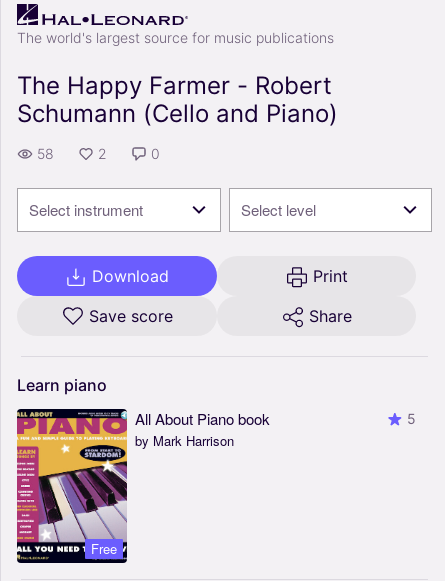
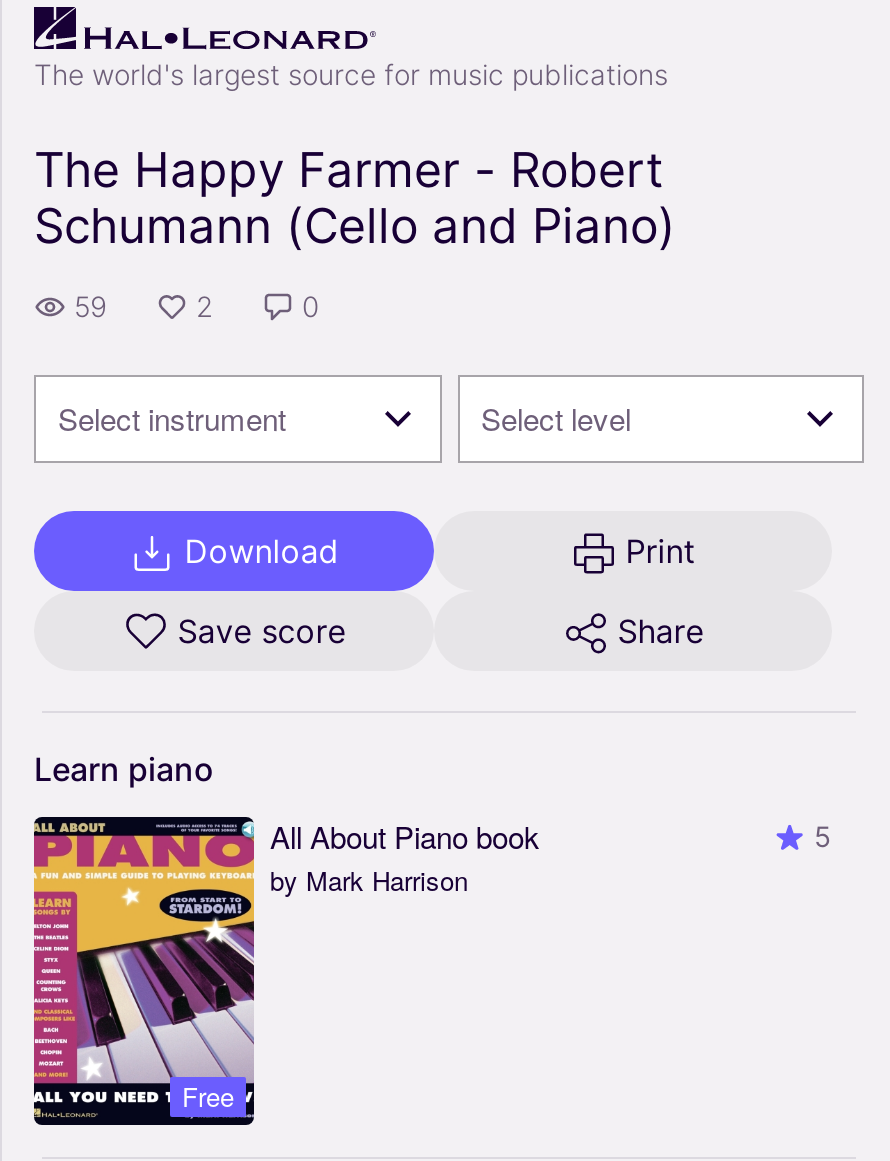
[37,144,54,161] 58 -> [74,288,108,322] 59

